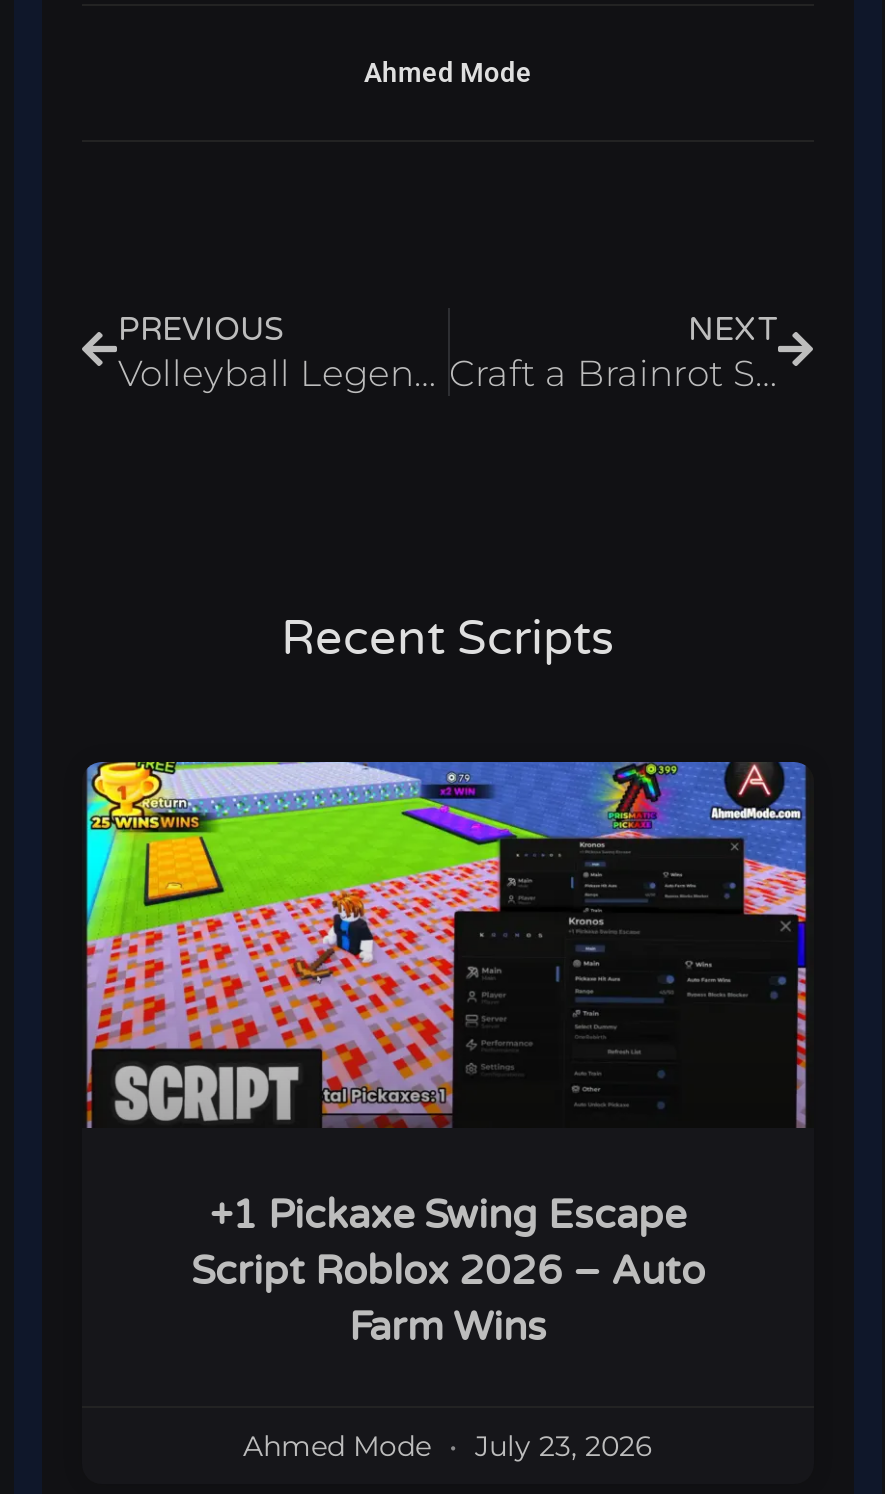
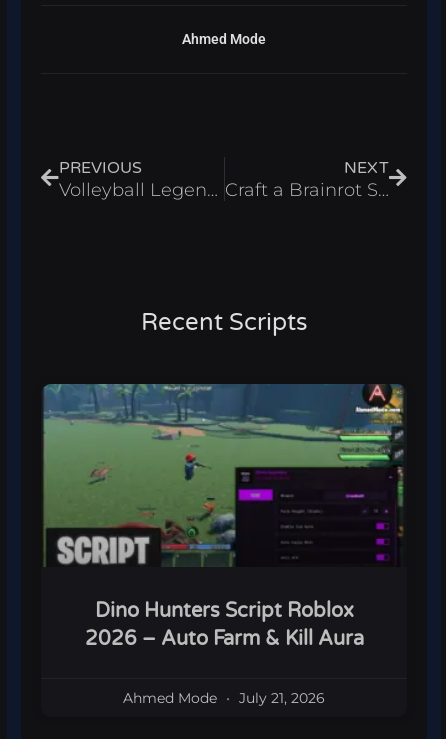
[84,760,808,1351] [image] | +1 Pickaxe Swing Escape | Script Roblox 2026 – Auto | Farm Wins -> [42,383,404,650] [image] | Dino Hunters Script Roblox | 2026 – Auto Farm & Kill Aura
[243,1427,653,1463] Ahmed Mode July 23, 2026 -> [123,688,325,706] Ahmed Mode July 21, 2026

